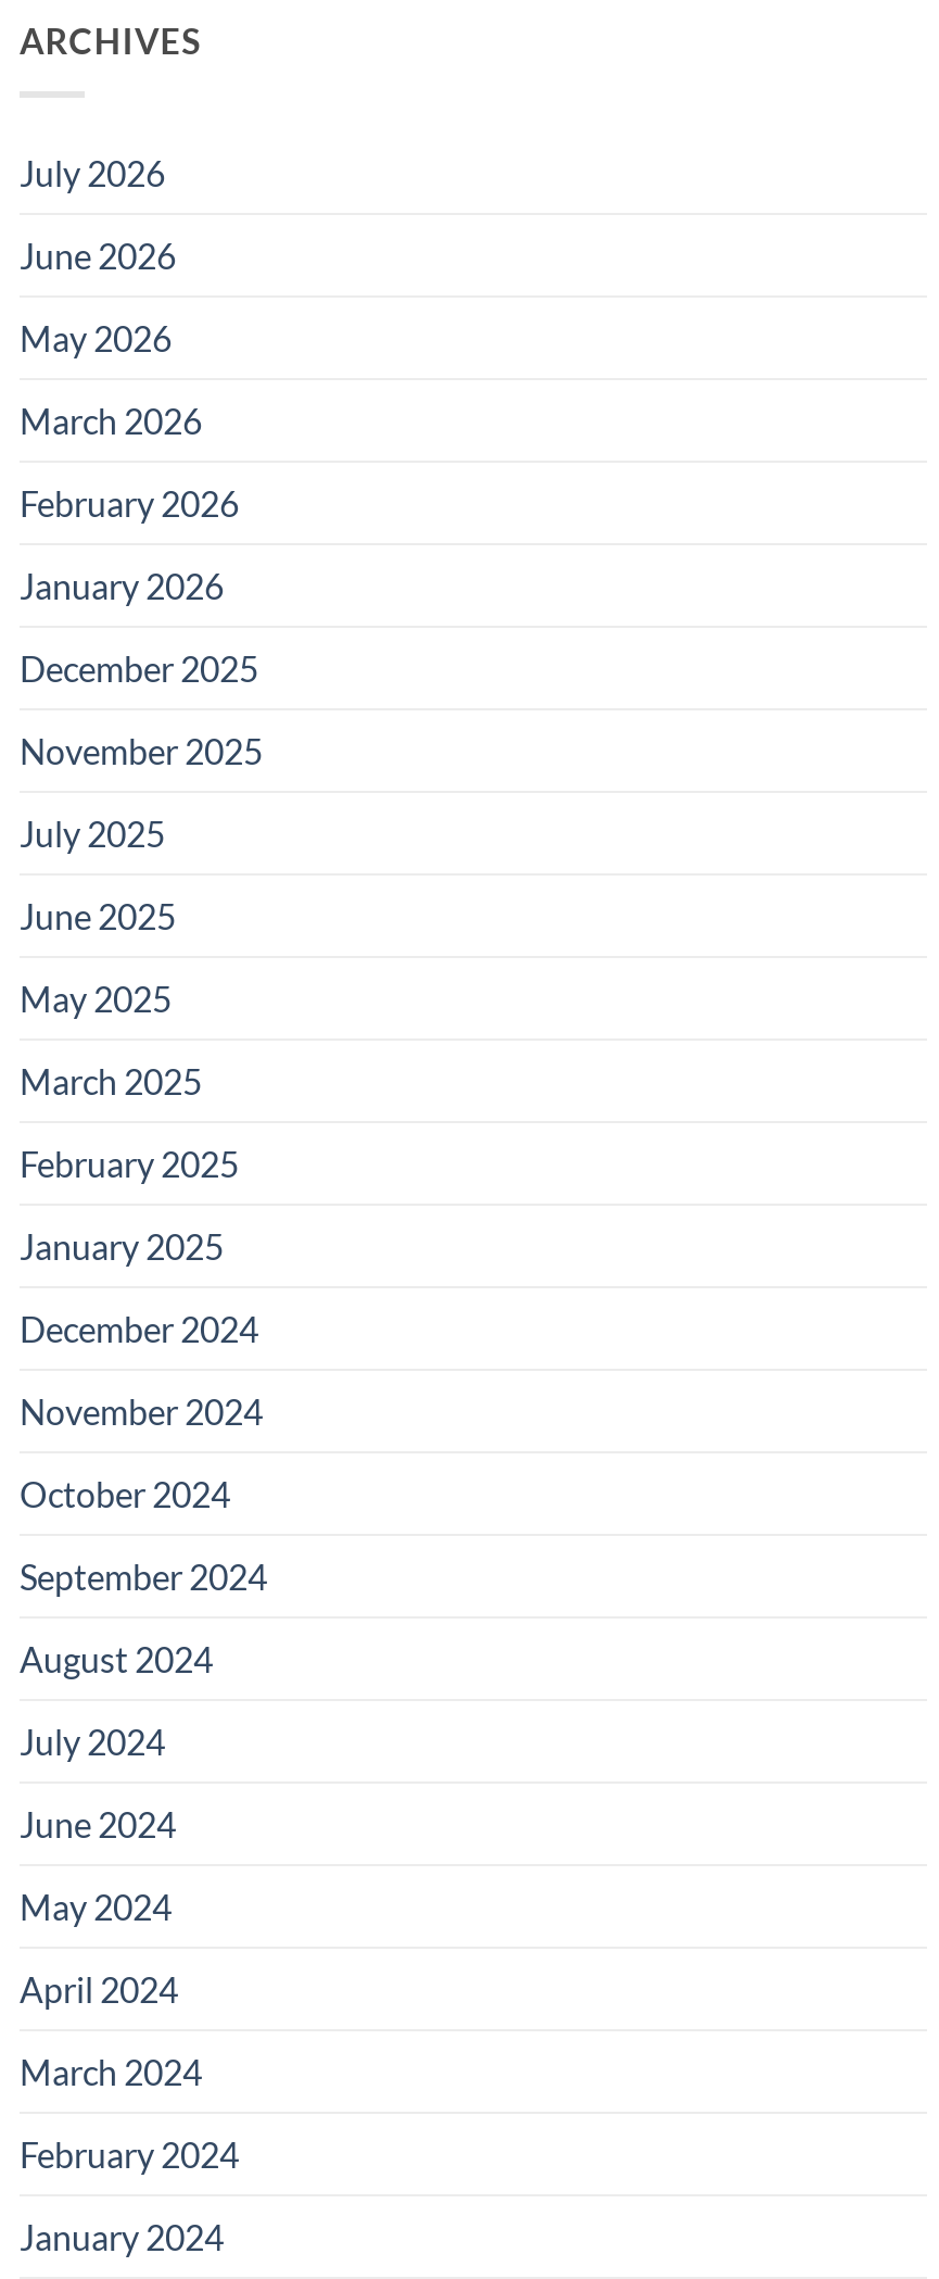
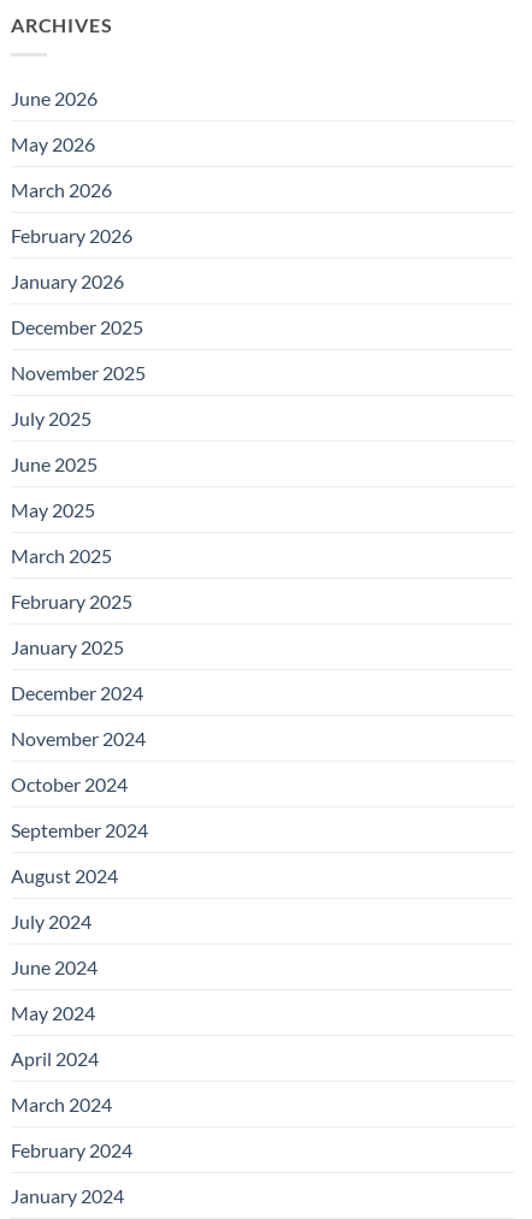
[20,152,165,193] July 2026 -> none

